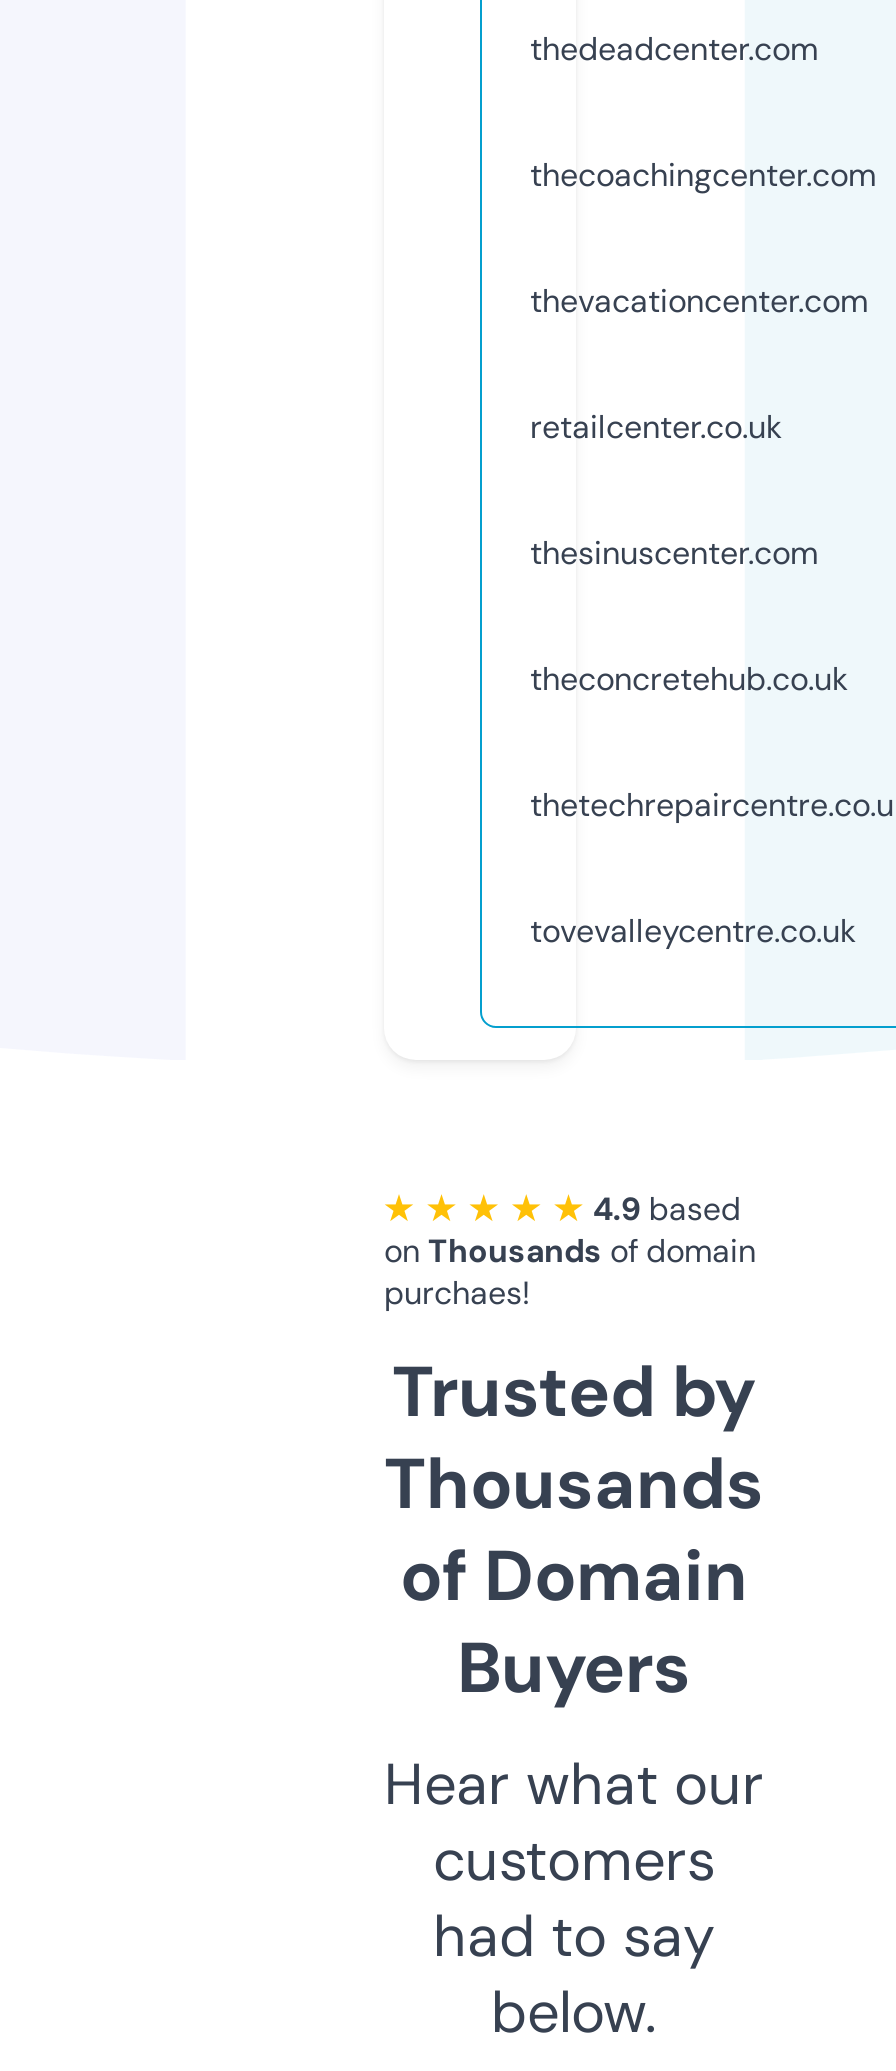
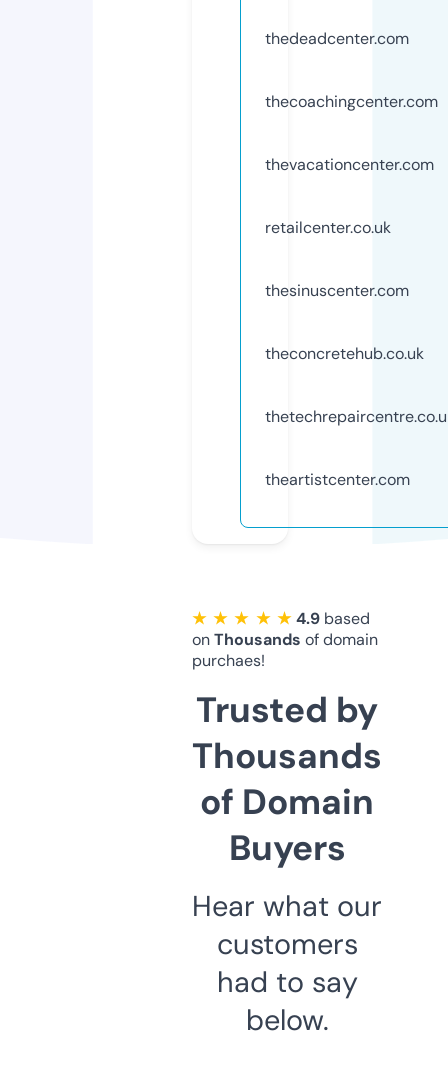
[530,910,856,952] tovevalleycentre.co.uk -> [265,469,410,490] theartistcenter.com

